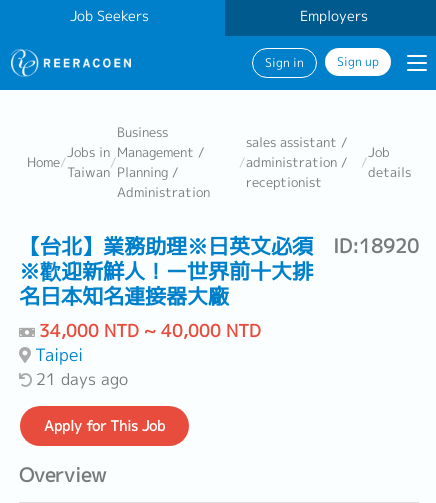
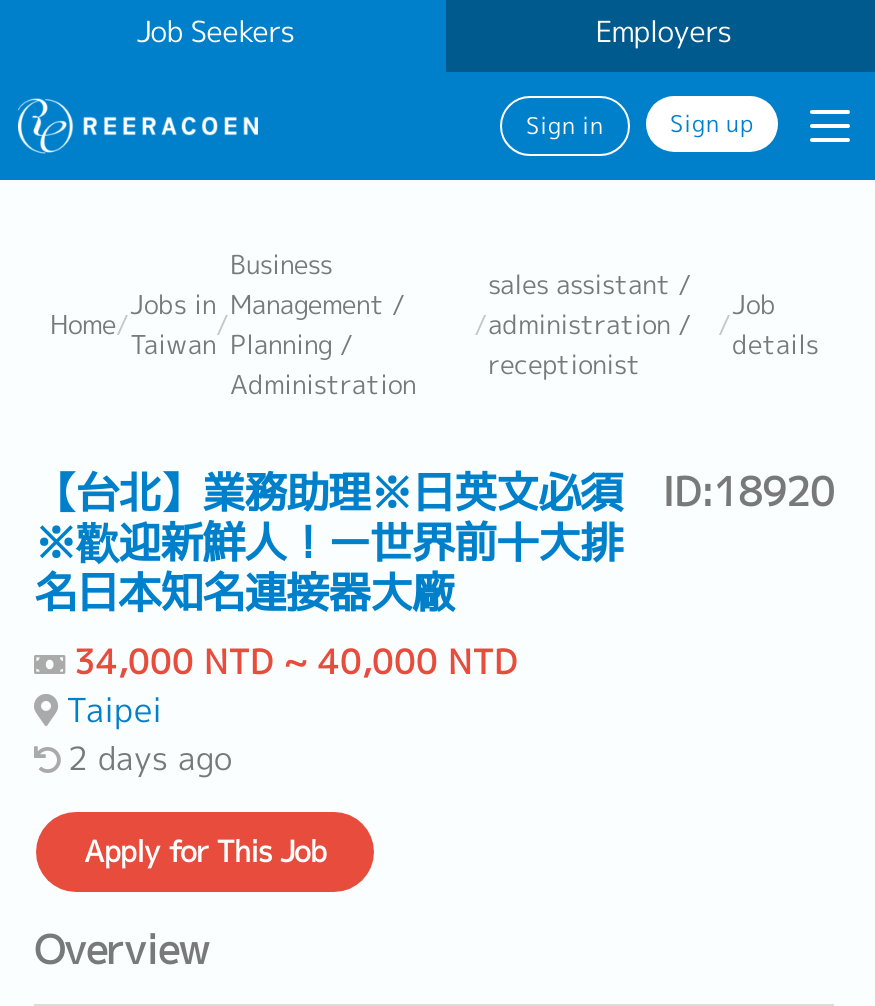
[36,368,128,390] 21 days ago -> [68,736,232,780] 2 days ago

